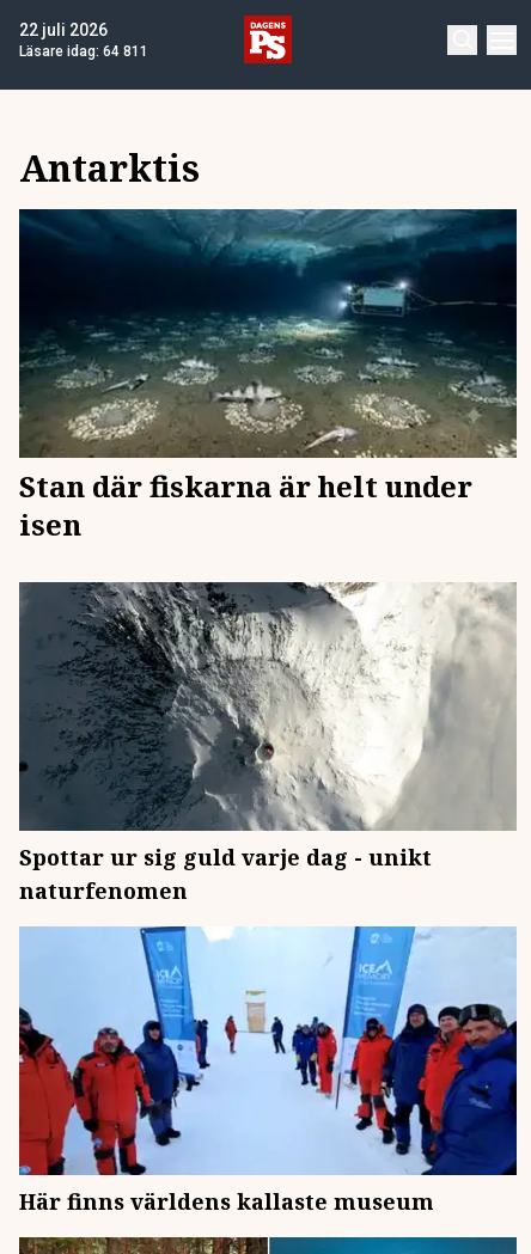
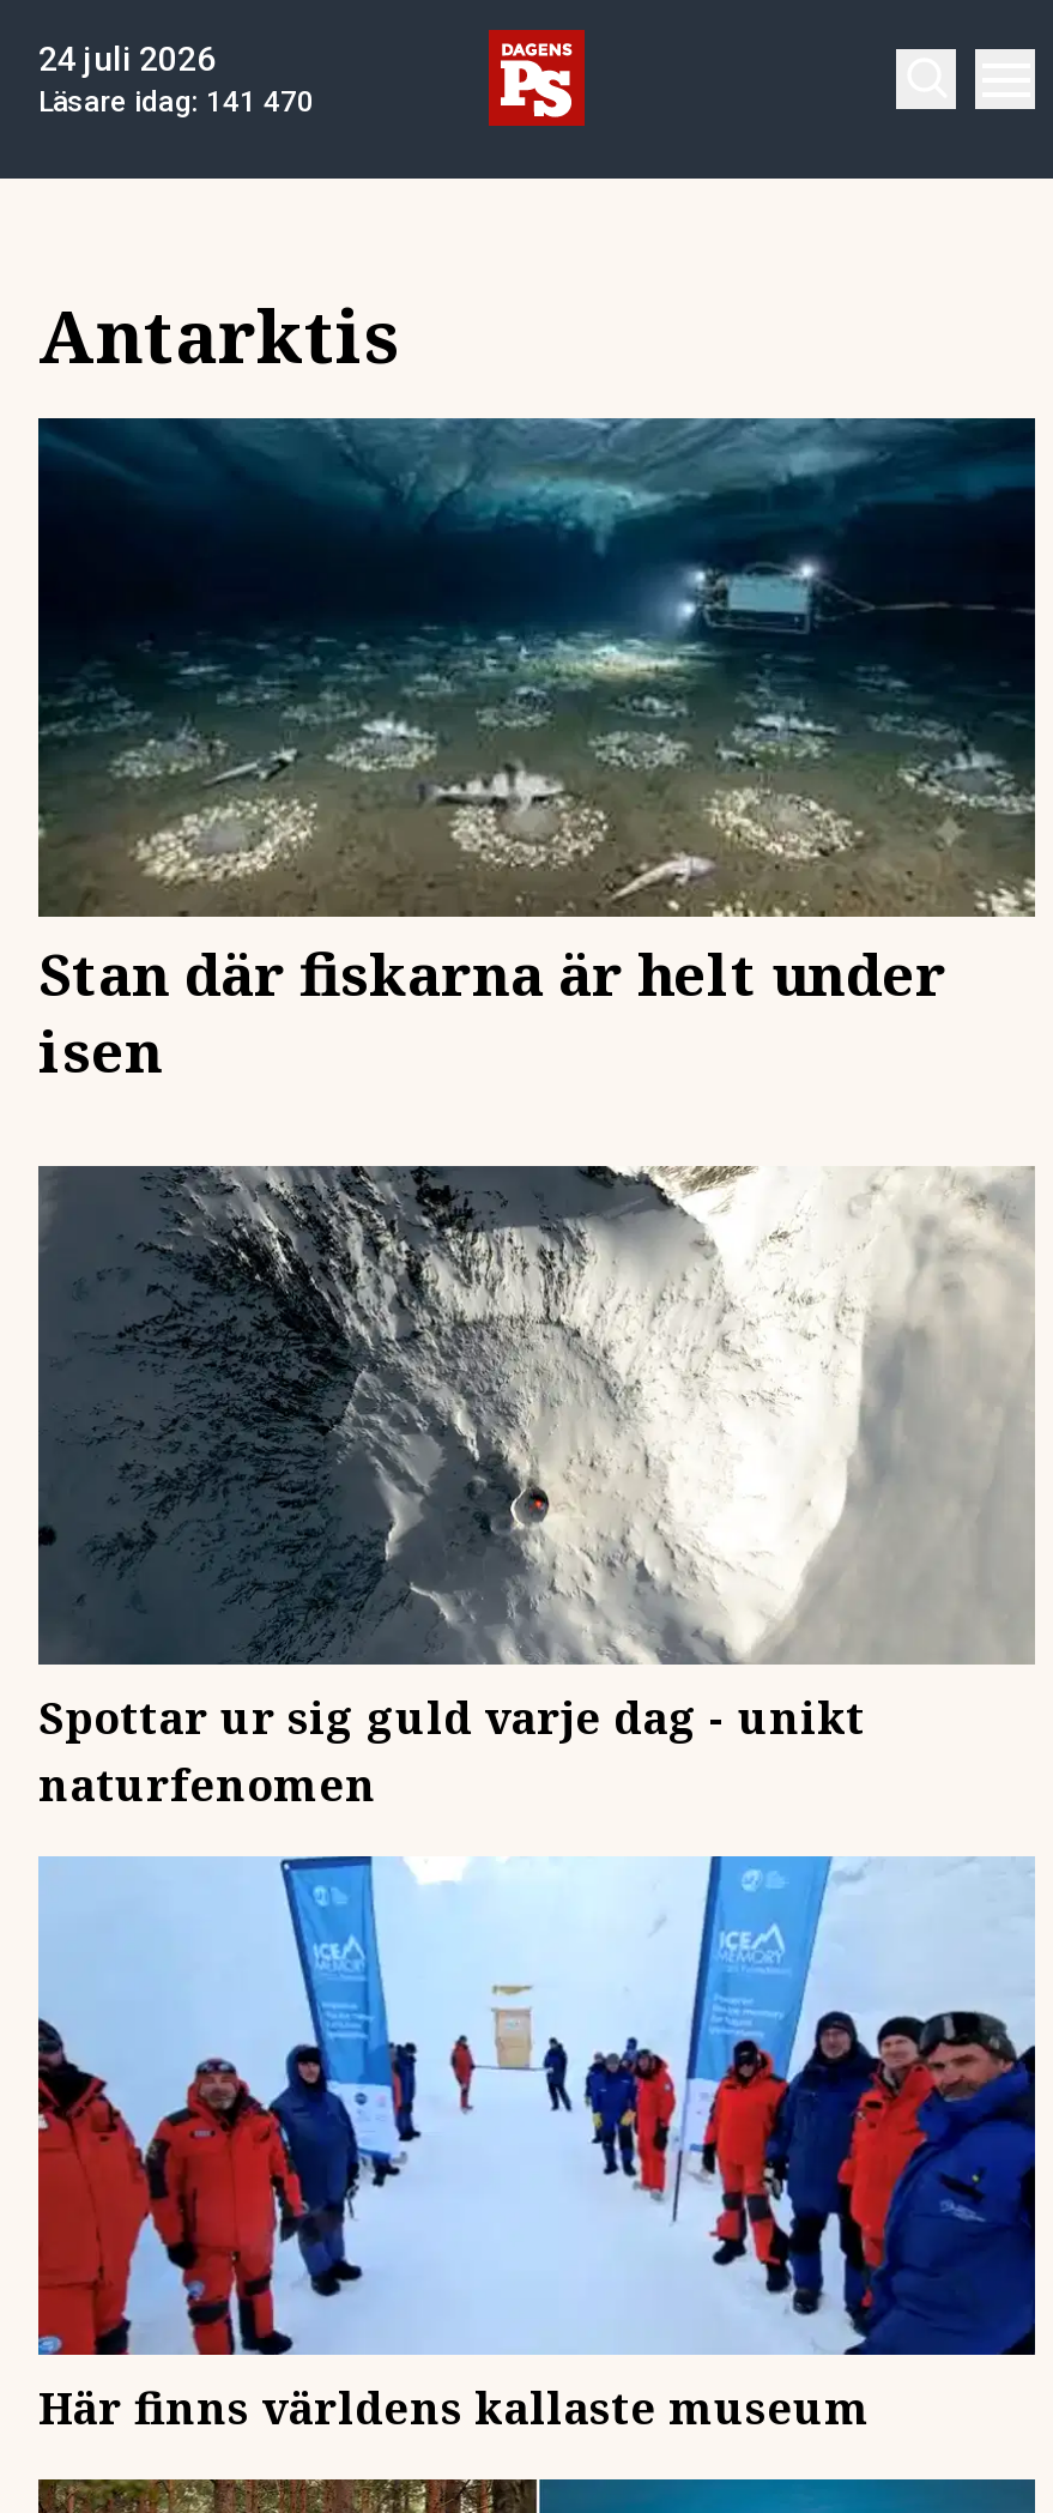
[19,20,108,39] 22 juli 2026 -> [38,40,216,78] 24 juli 2026
[19,43,148,60] Läsare idag: 64 811 -> [38,85,314,119] Läsare idag: 141 470

